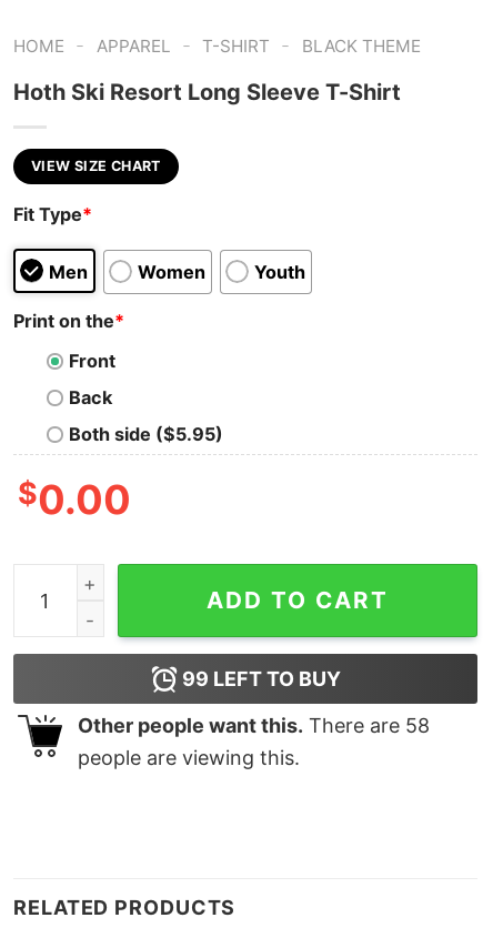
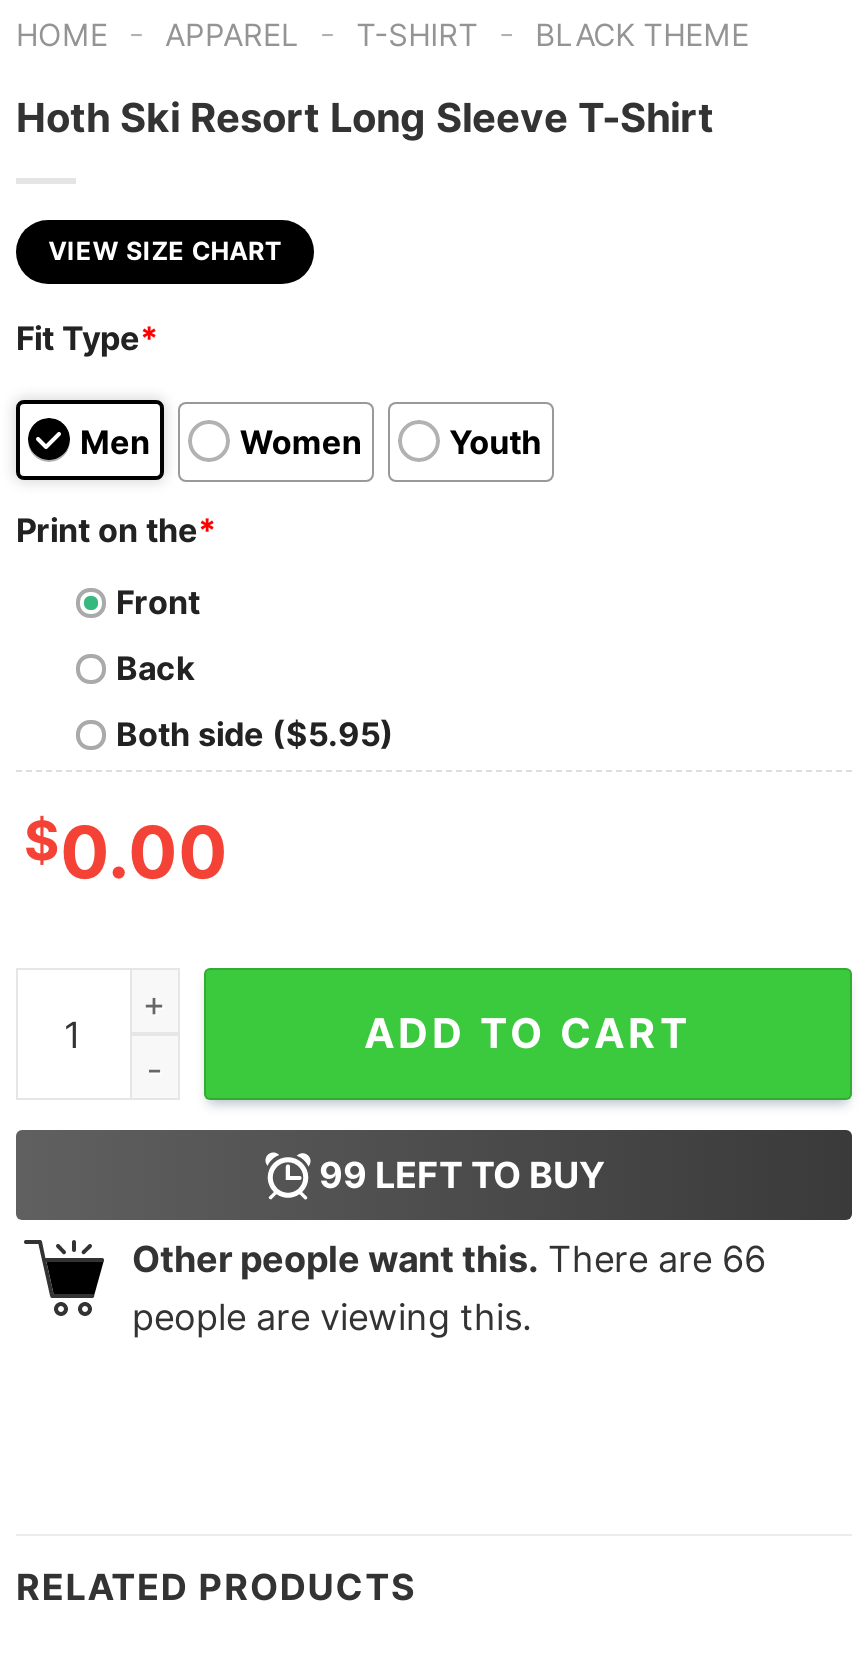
[78,714,430,737] Other people want this. There are 58 -> [132,1238,766,1280] Other people want this. There are 66

